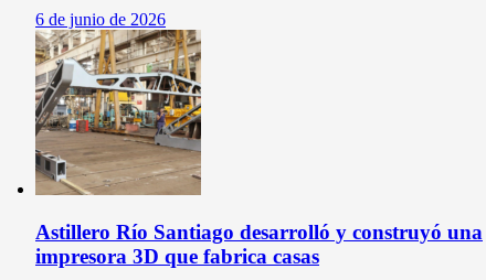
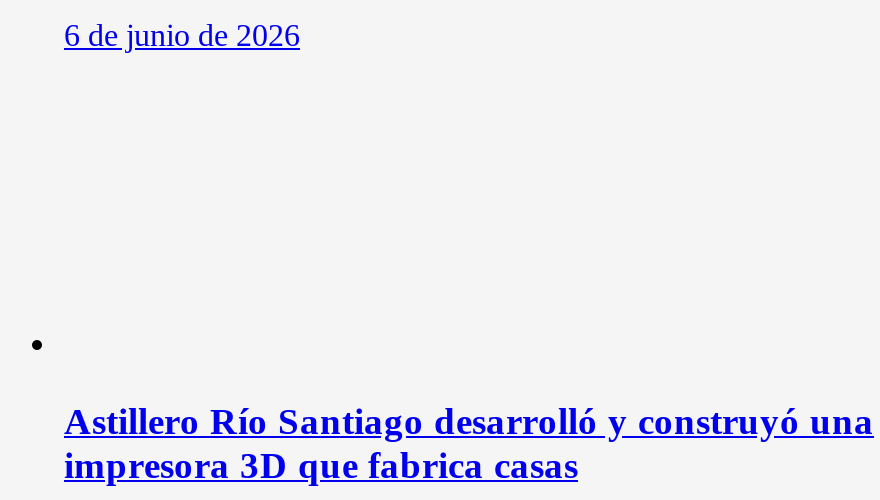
[34,29,202,196] [image] -> none

